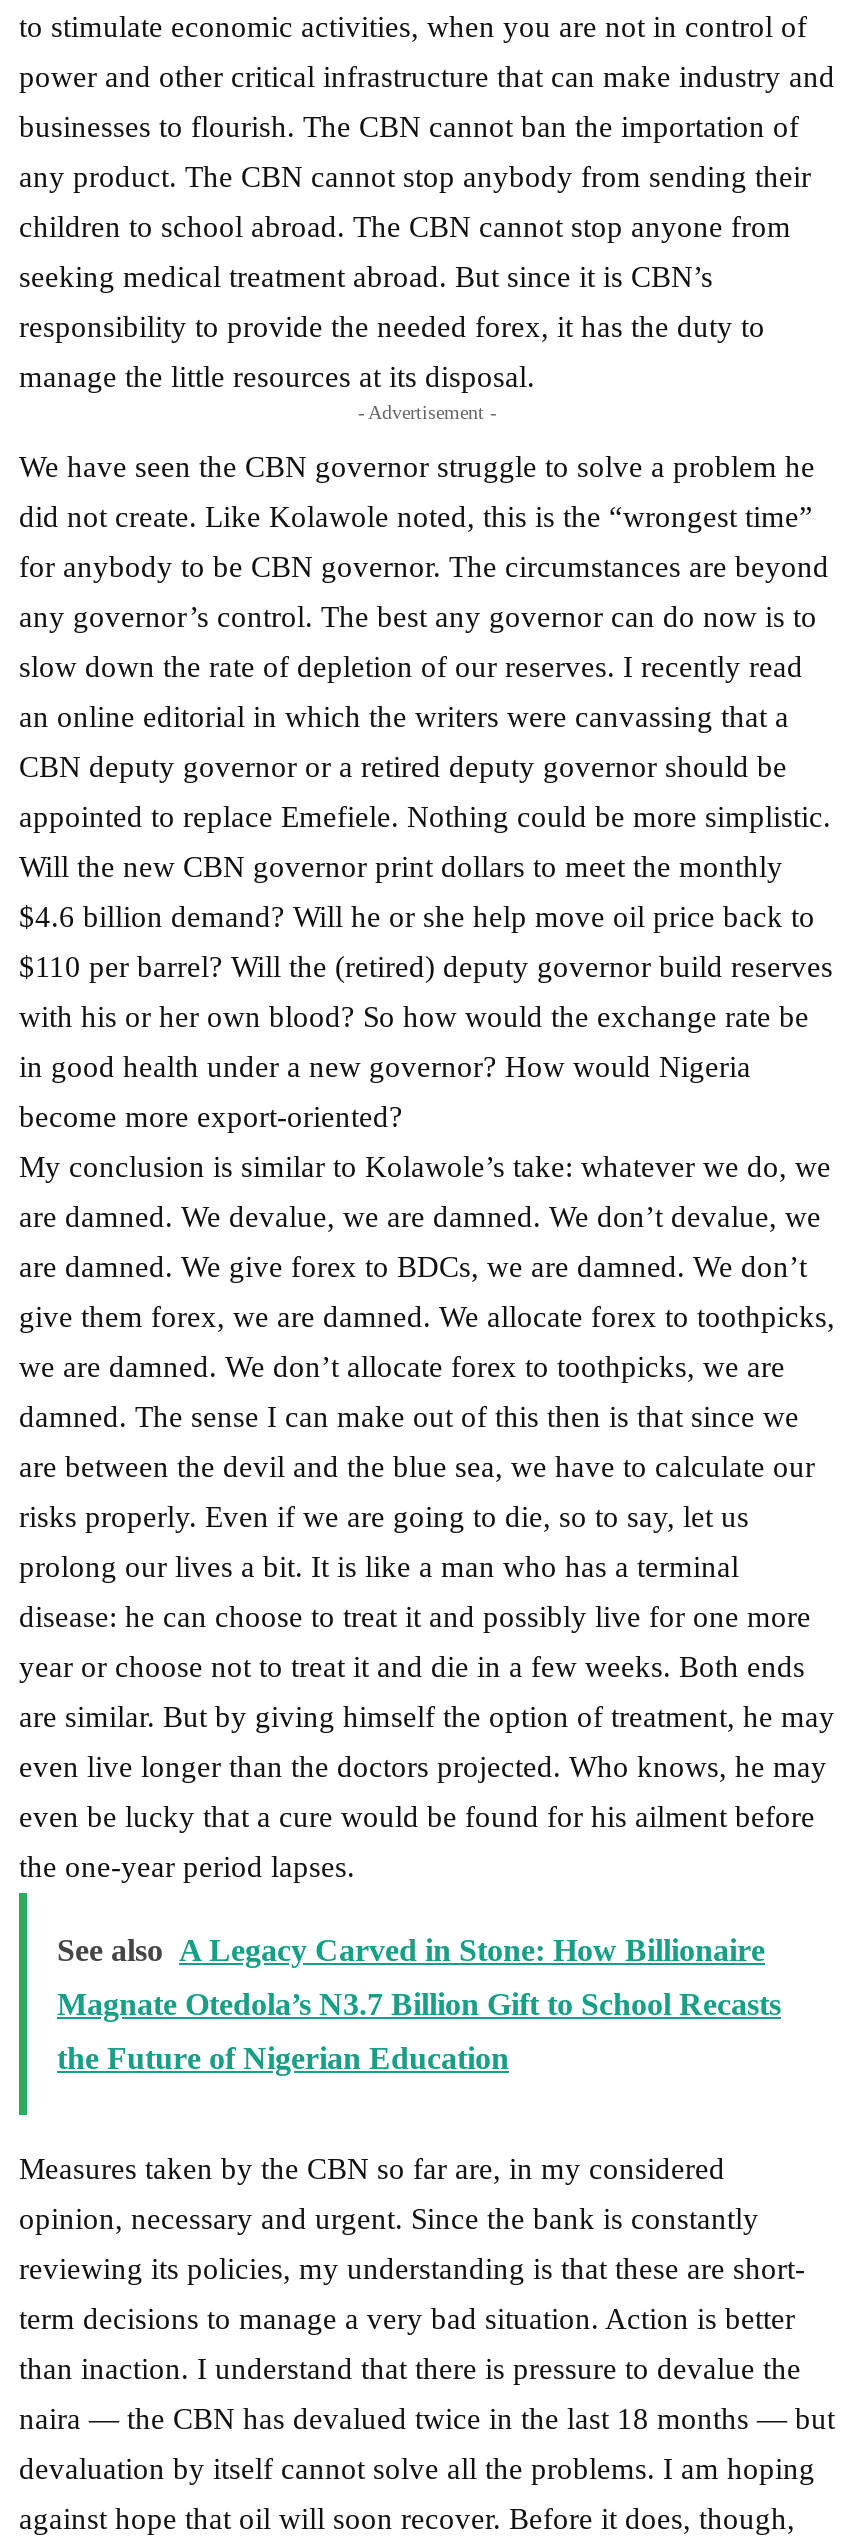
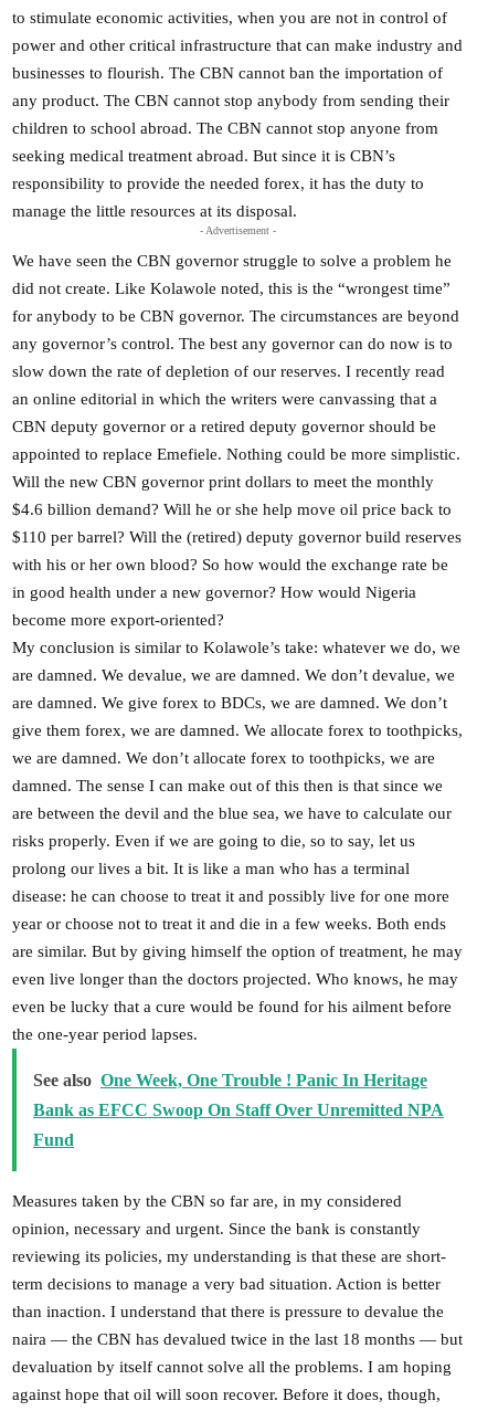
[57,1932,765,1966] See also A Legacy Carved in Stone: How Billionaire -> [33,1070,427,1089] See also One Week, One Trouble ! Panic In Heritage
[57,1986,781,2020] Magnate Otedola’s N3.7 Billion Gift to School Recasts -> [33,1100,444,1119] Bank as EFCC Swoop On Staff Over Unremitted NPA
[57,2040,509,2074] the Future of Nigerian Education -> [33,1130,74,1149] Fund

